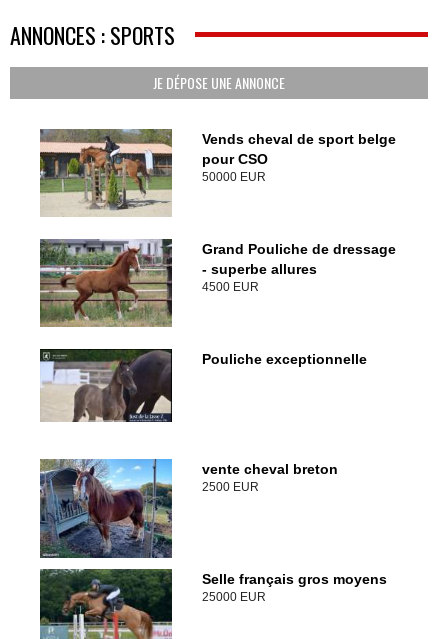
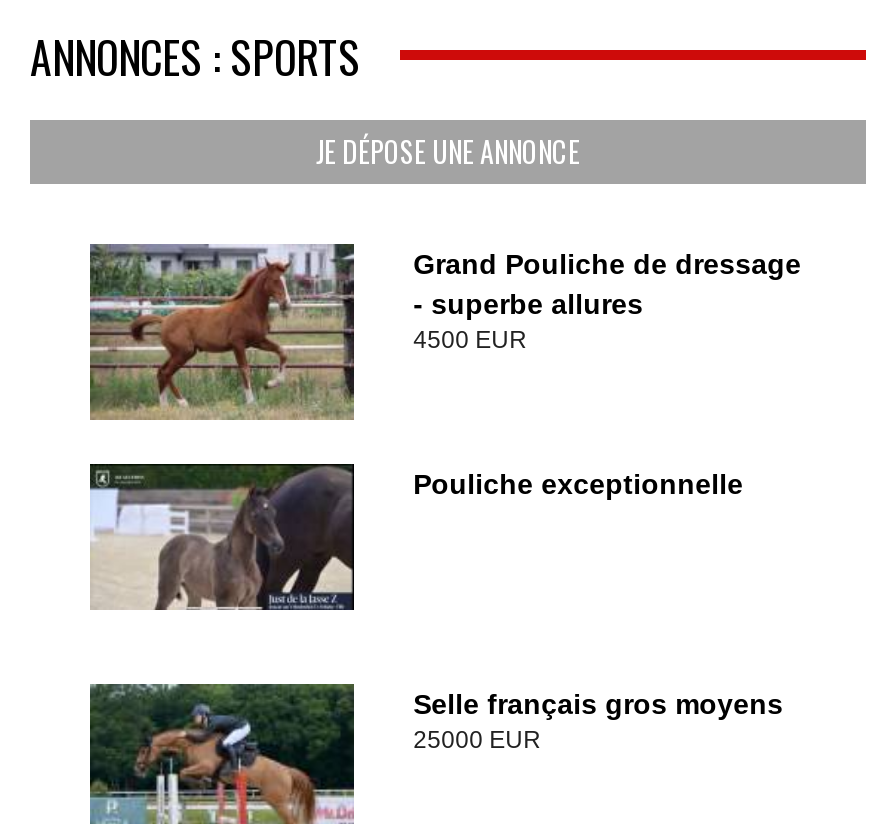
[40,129,396,216] [image] | Vends cheval de sport belge | pour CSO | 50000 EUR -> none
[39,458,338,559] [image] | vente cheval breton | 2500 EUR -> none

